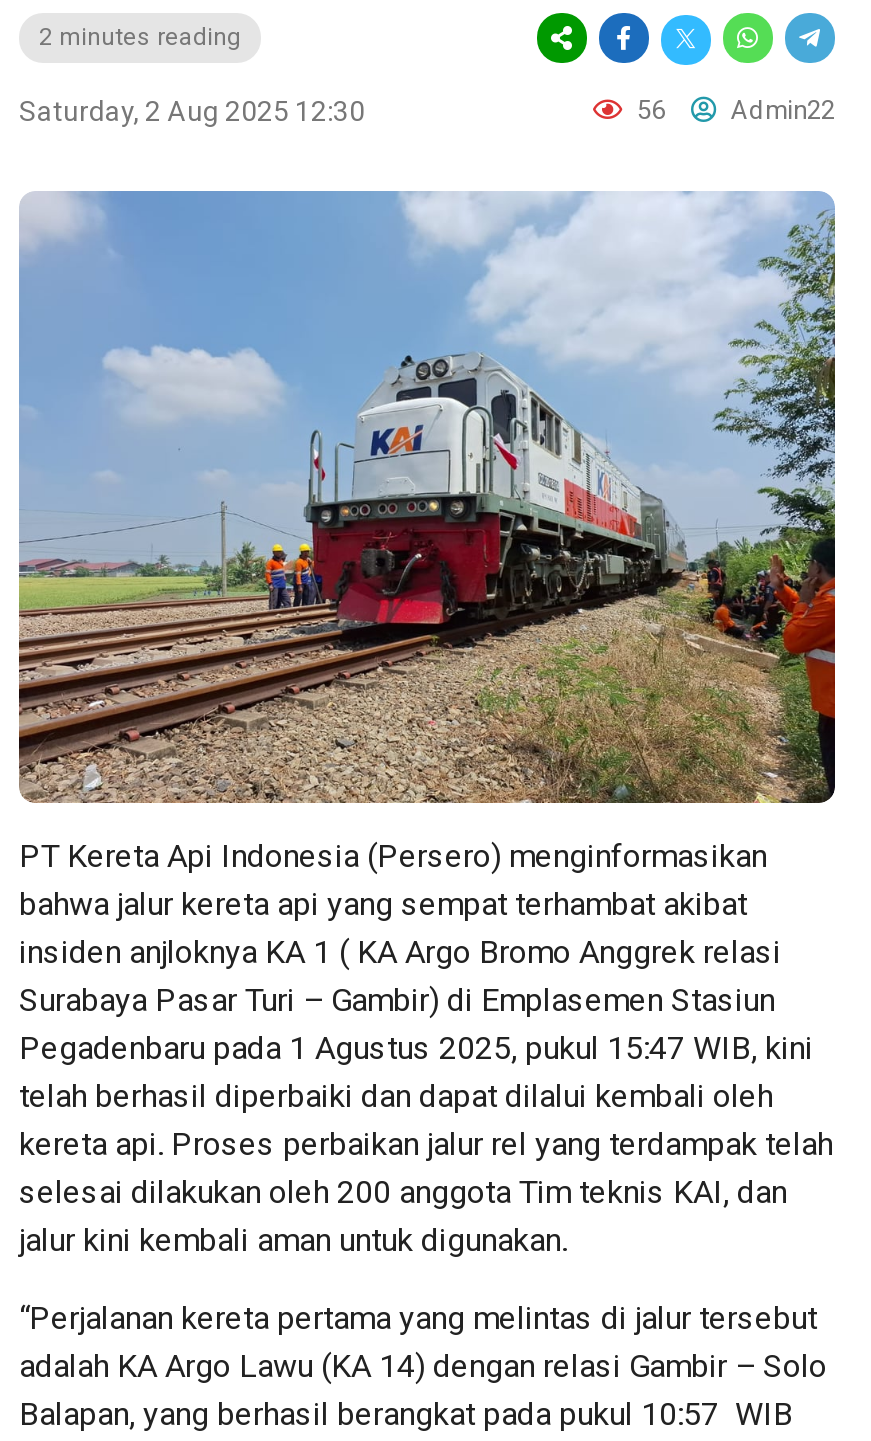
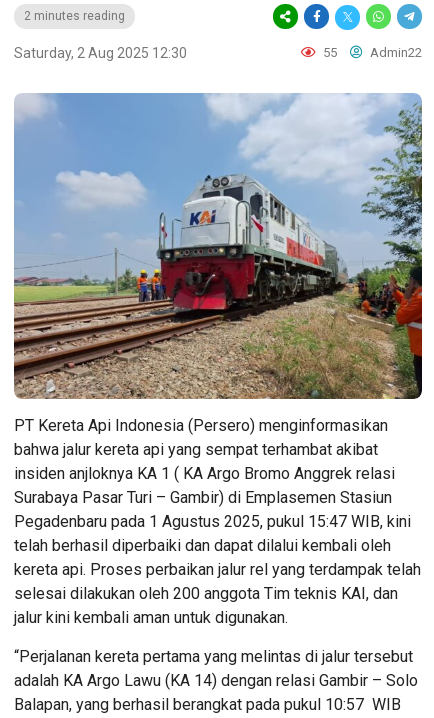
[631,95,835,125] 56 Admin22 -> [320,45,422,60] 55 Admin22

